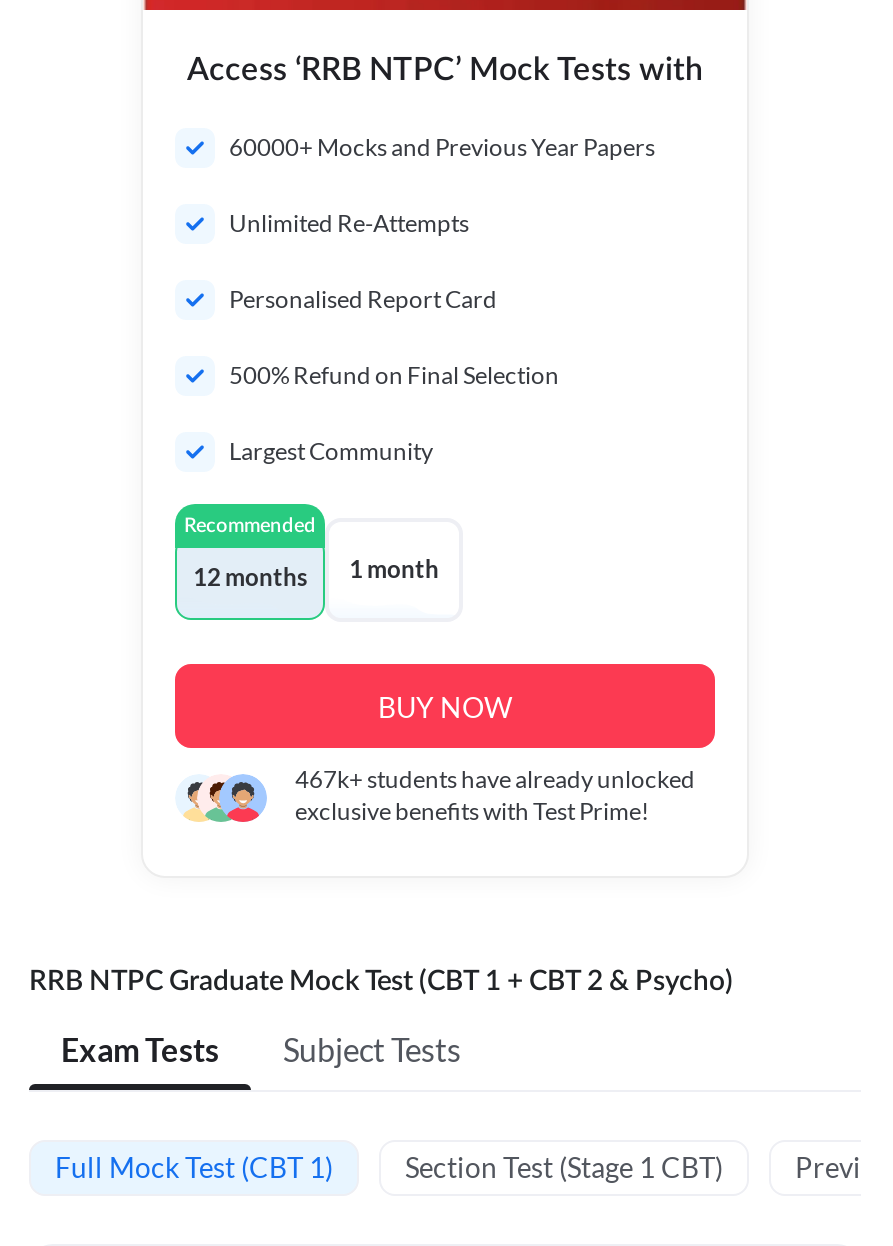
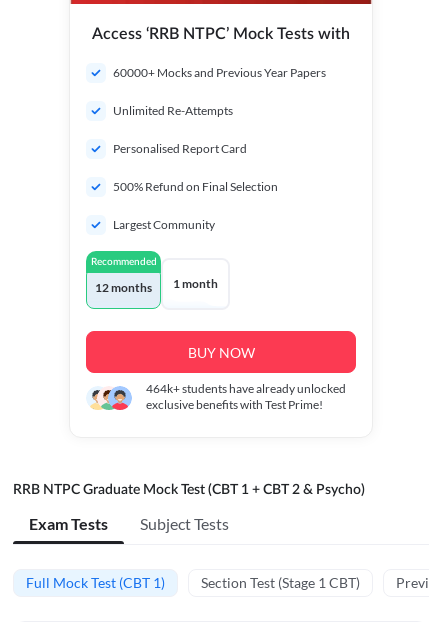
[295,764,695,794] 467k+ students have already unlocked -> [146,381,346,396] 464k+ students have already unlocked

